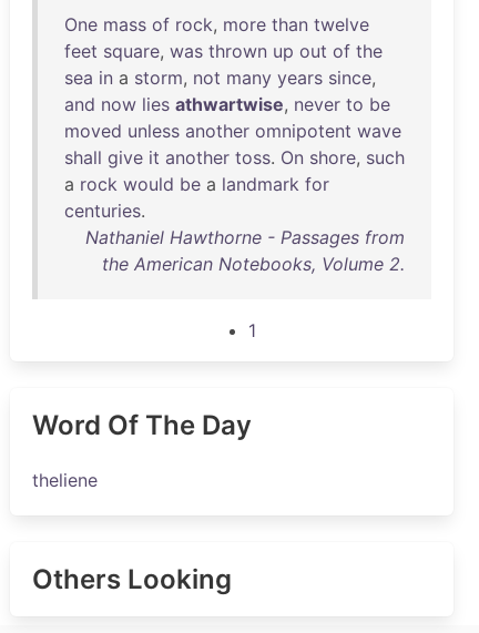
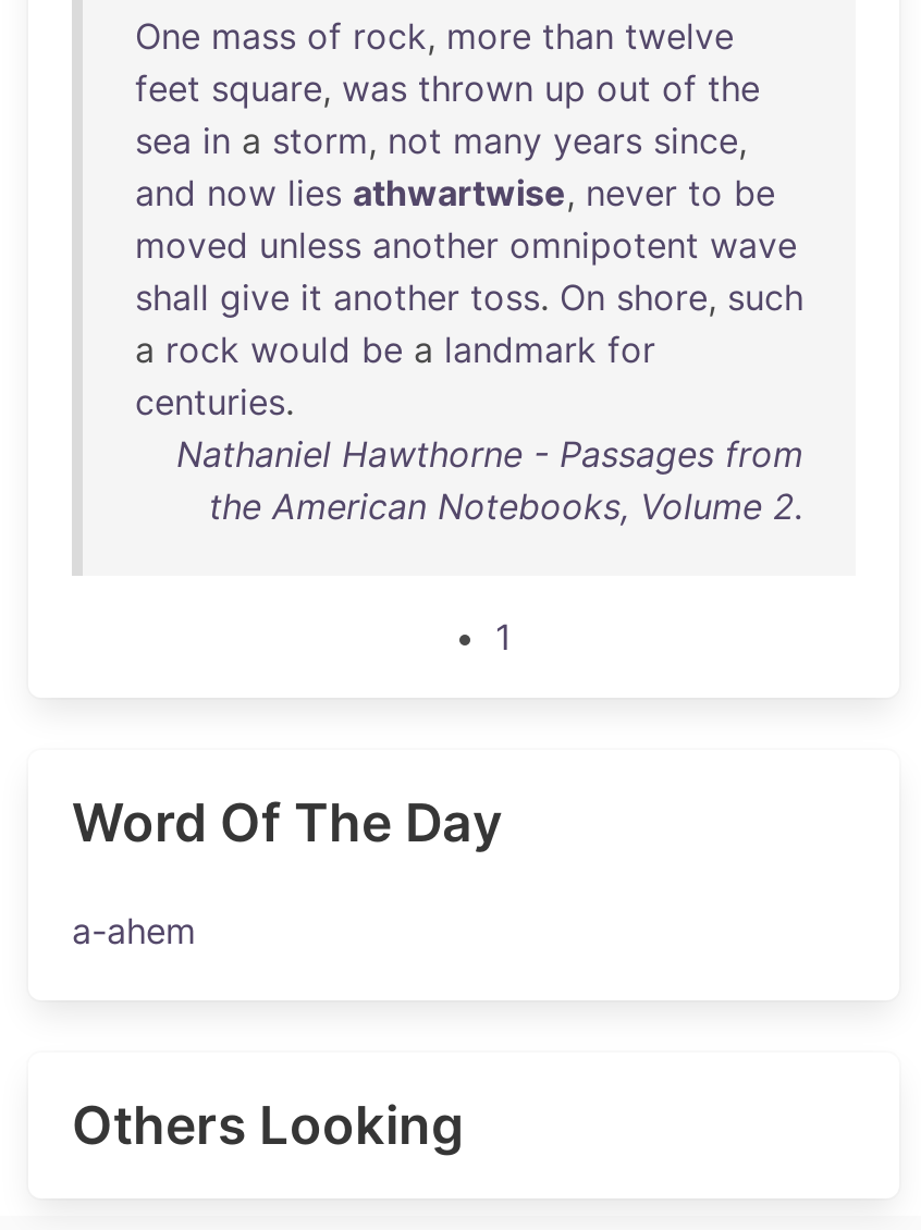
[32,469,98,491] theliene -> [72,909,196,952] a-ahem

